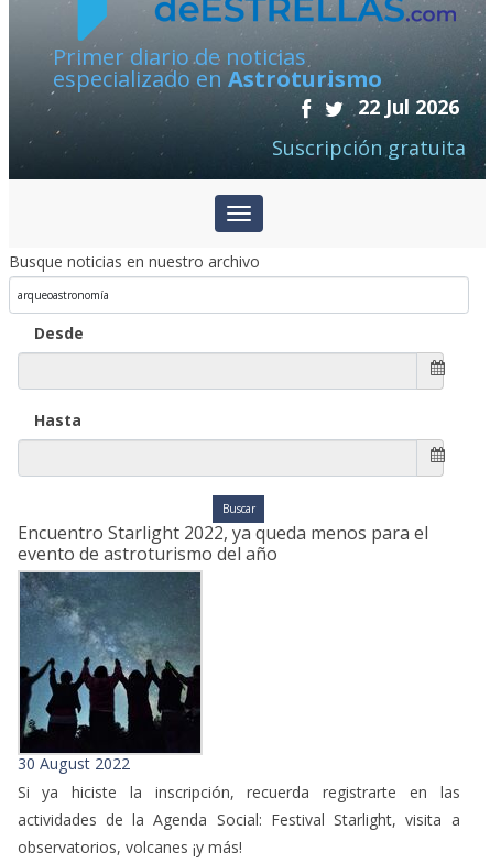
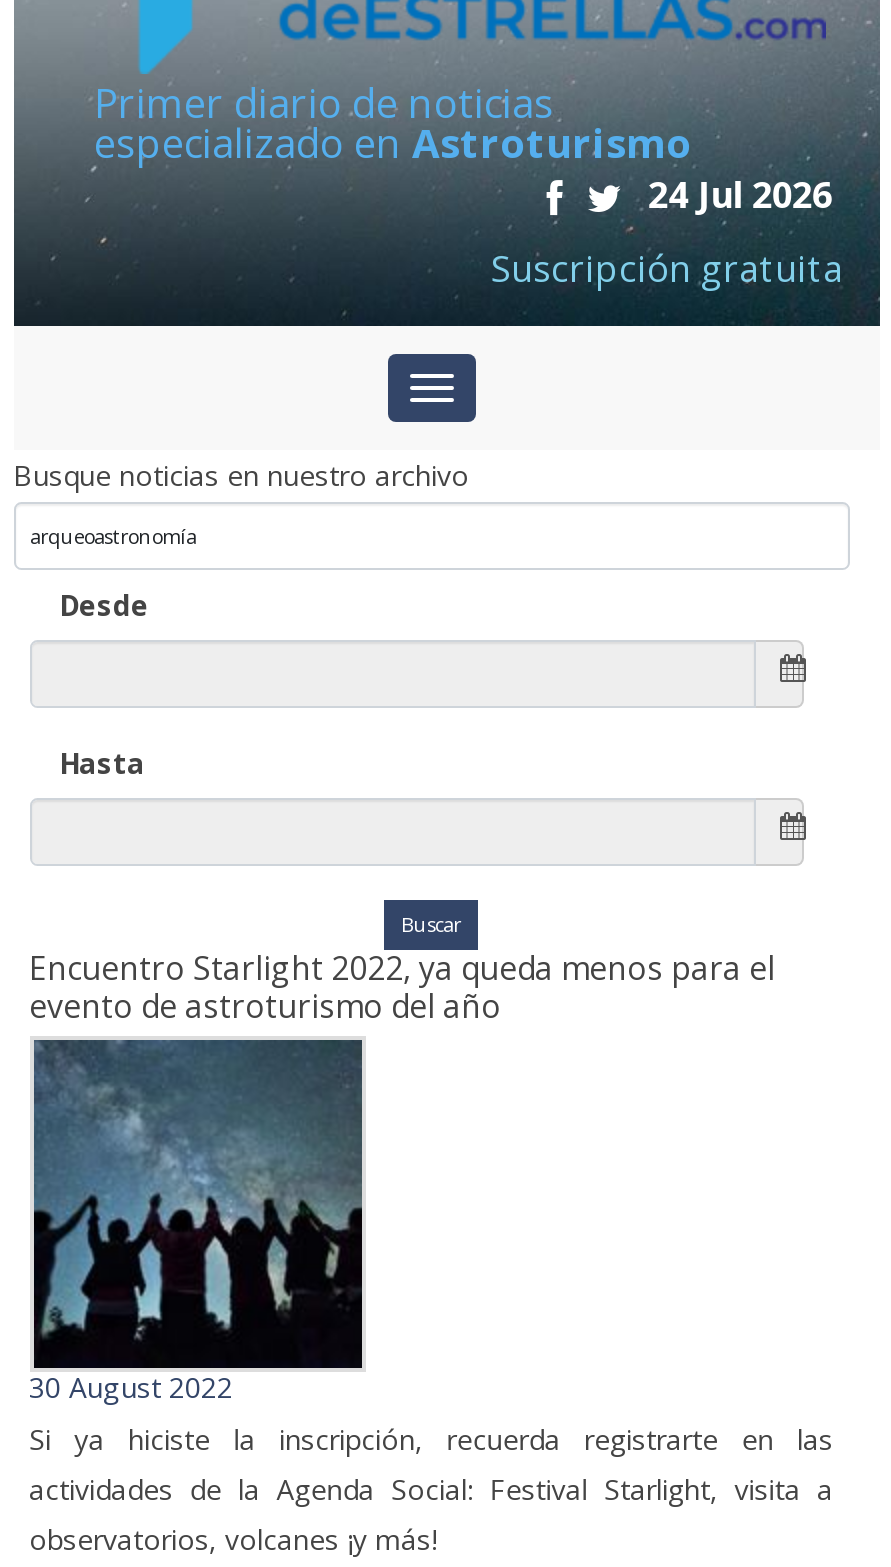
[358,93,459,120] 22 Jul 2026 -> [648,170,832,218] 24 Jul 2026

